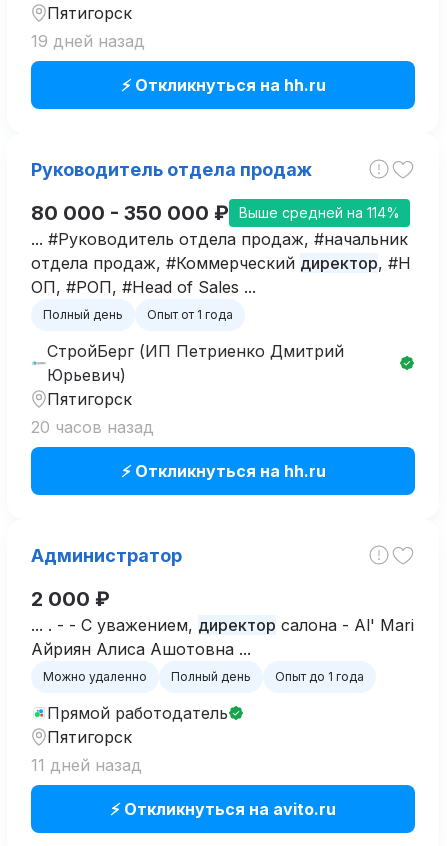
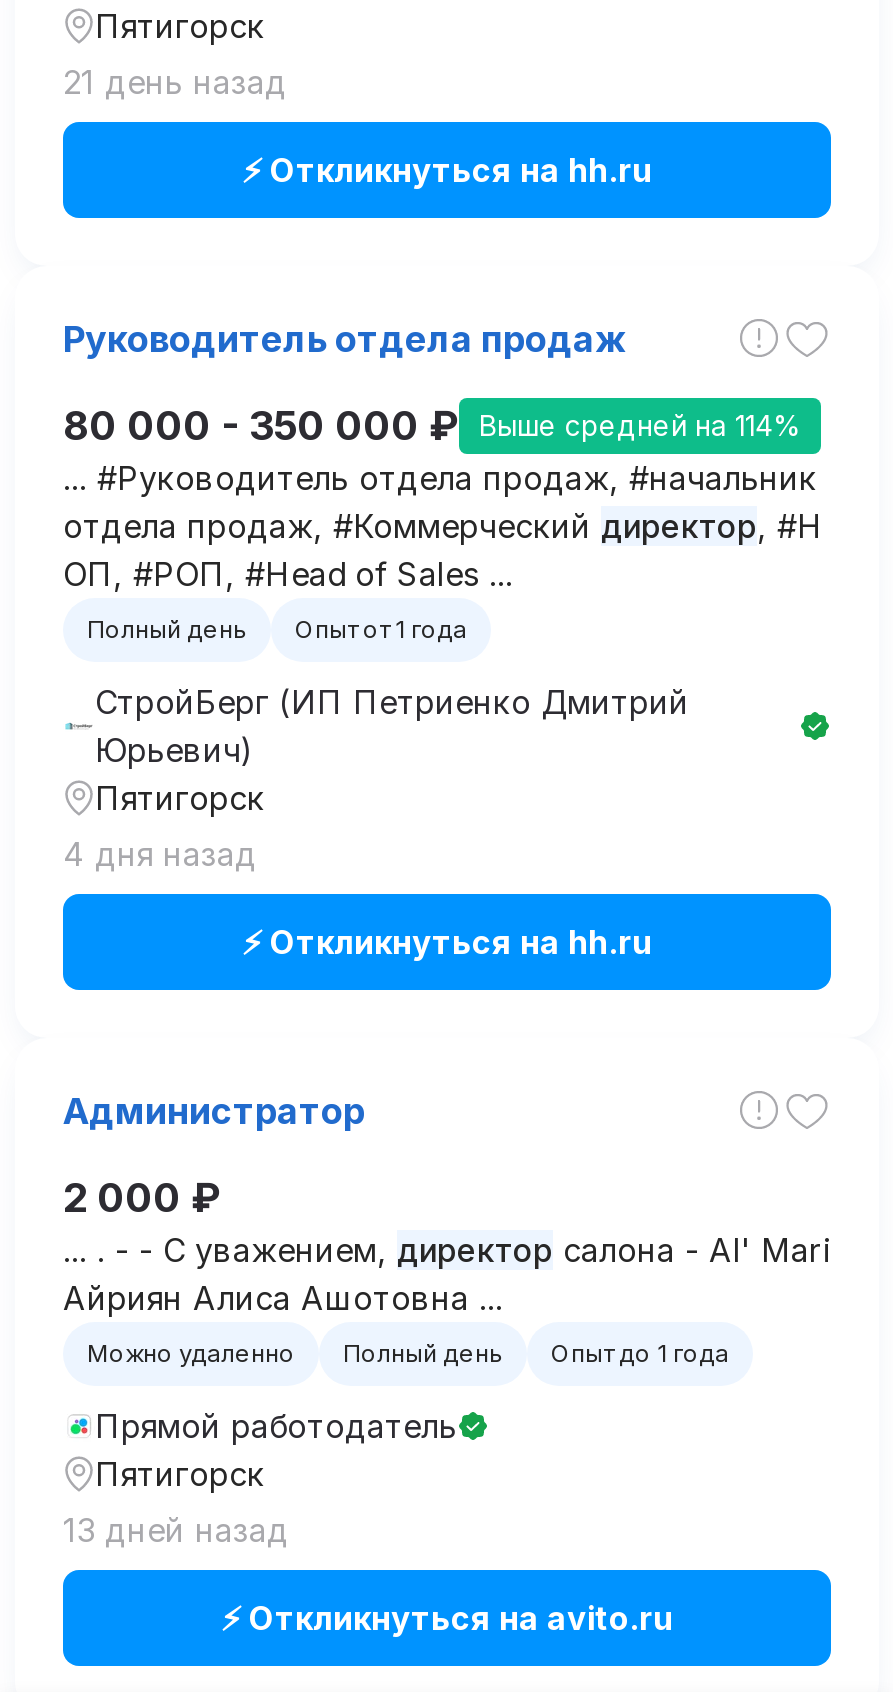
[31,31,145,51] 19 дней назад -> [63,62,287,102] 21 день назад
[31,417,154,437] 20 часов назад -> [63,834,257,874] 4 дня назад
[31,755,142,775] 11 дней назад -> [63,1510,289,1550] 13 дней назад

